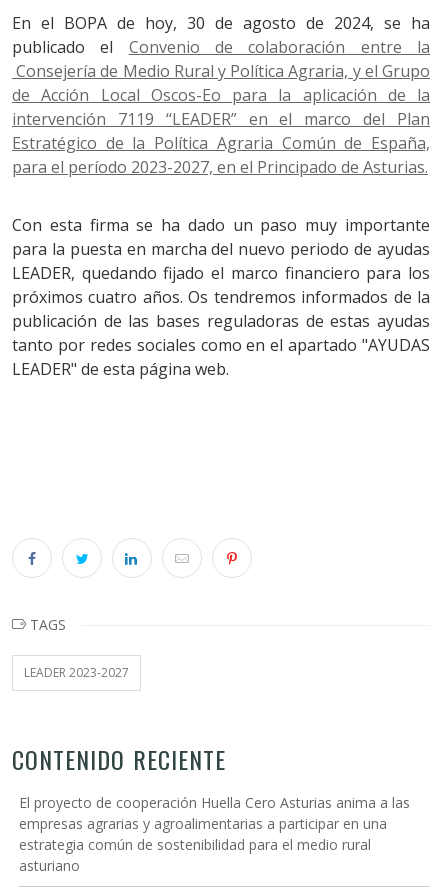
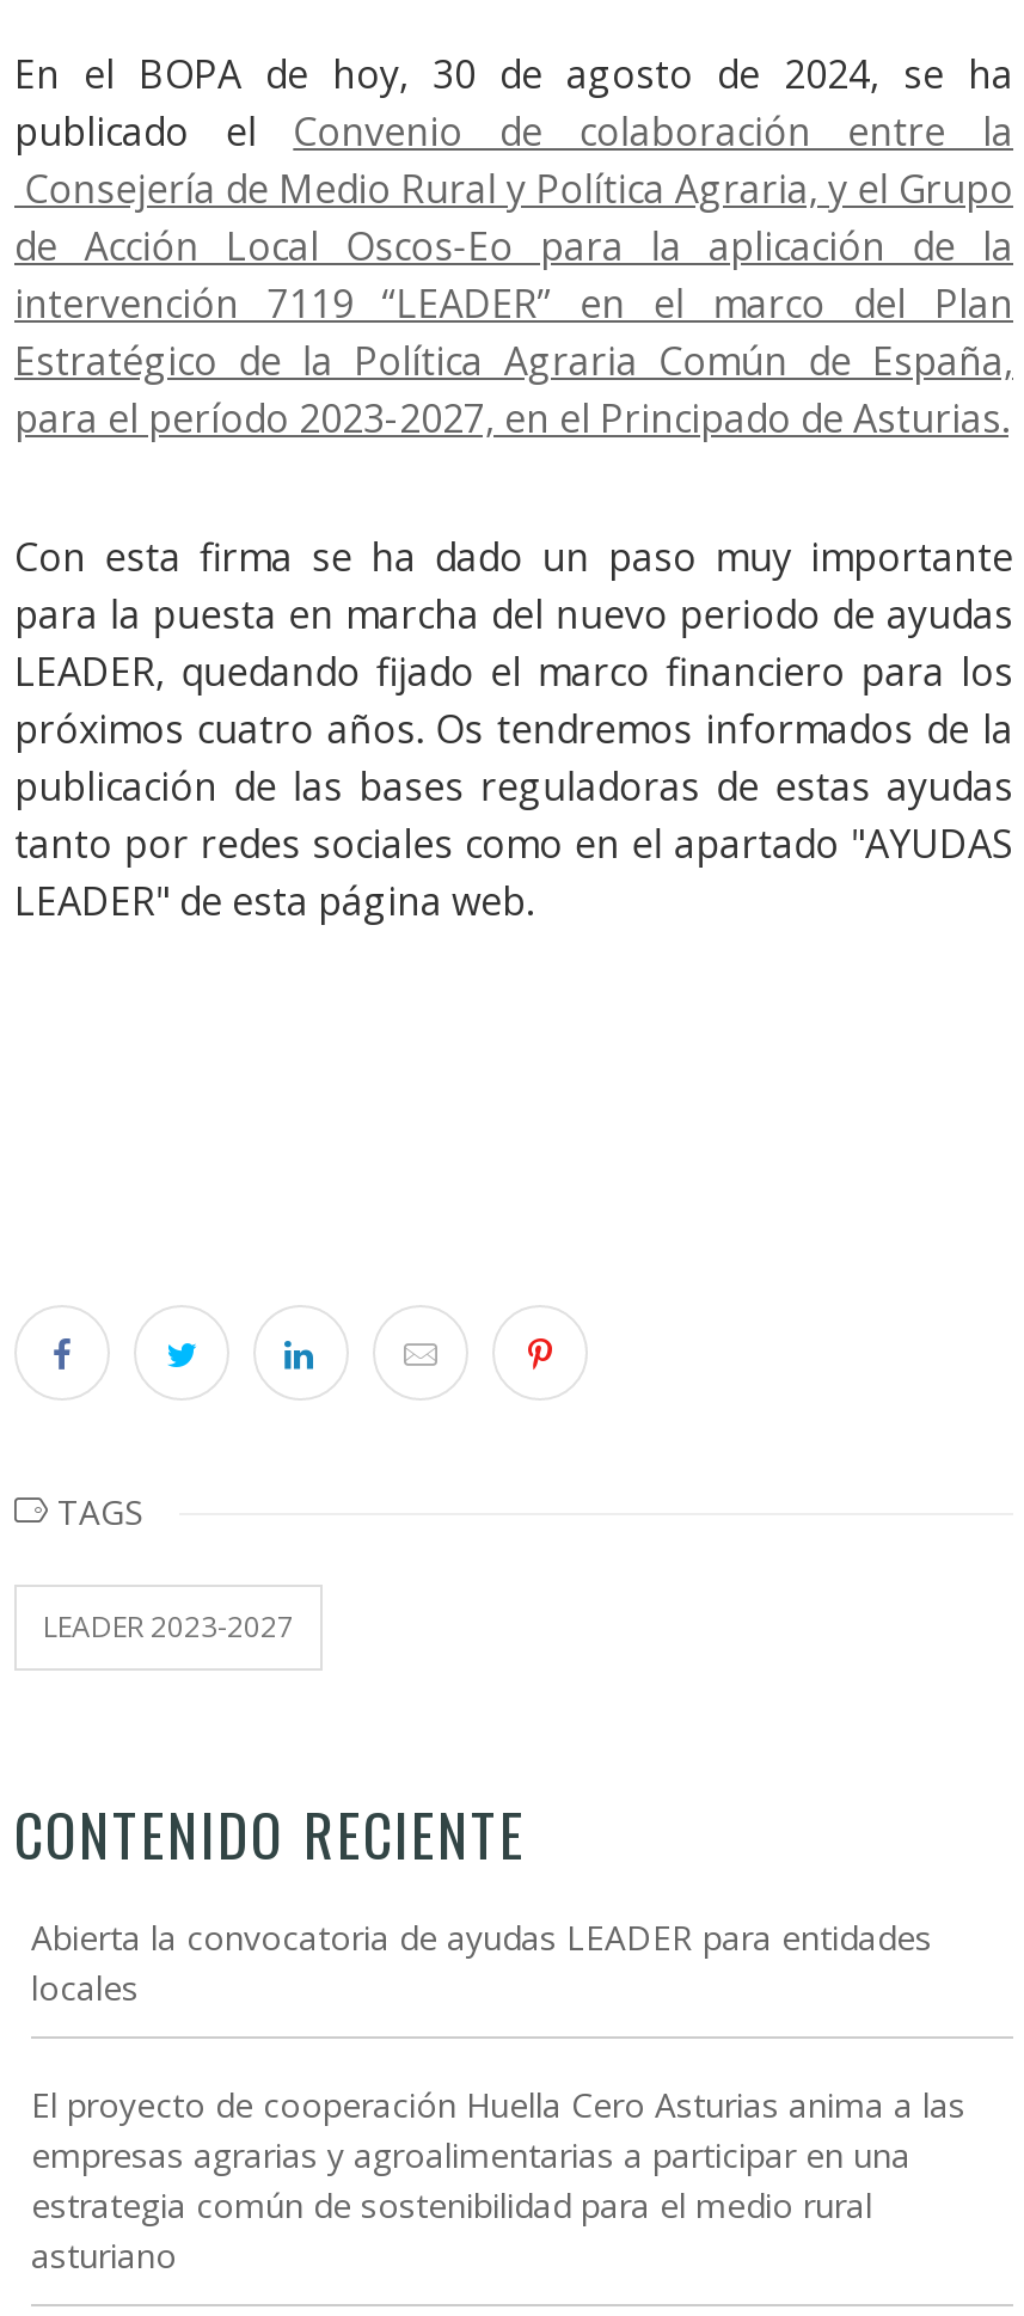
none -> [31,1914,932,2010] Abierta la convocatoria de ayudas LEADER para entidades | locales

